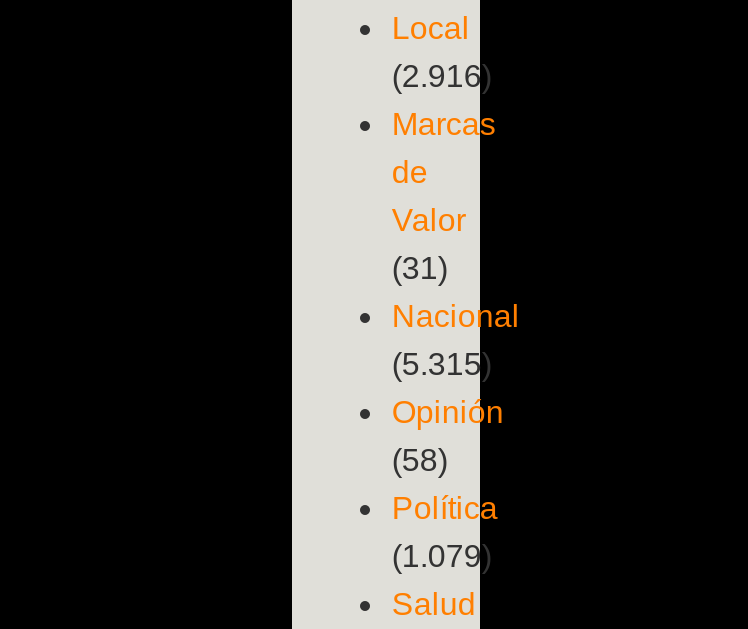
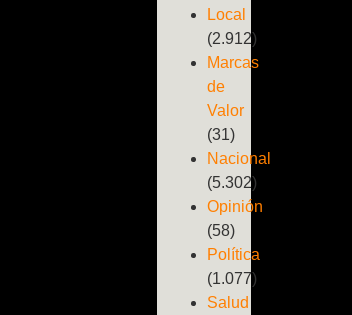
[392,58,492,92] (2.916) -> [207,30,257,47] (2.912)
[392,346,492,380] (5.315) -> [207,174,257,191] (5.302)
[392,538,492,572] (1.079) -> [207,270,257,287] (1.077)

